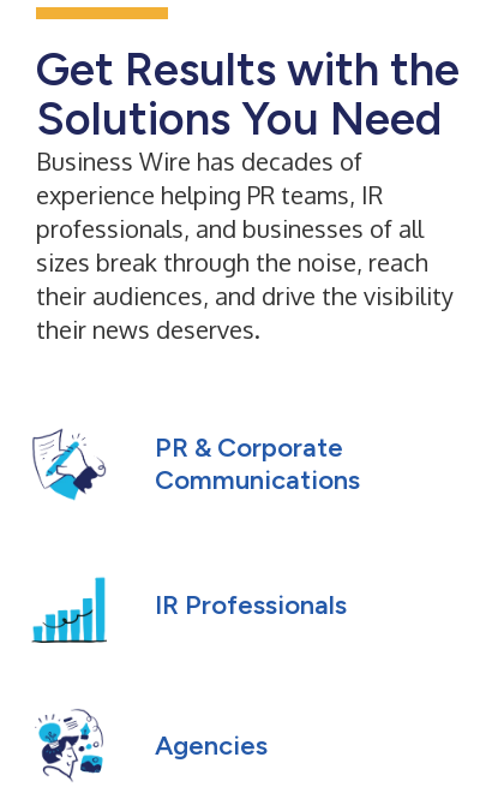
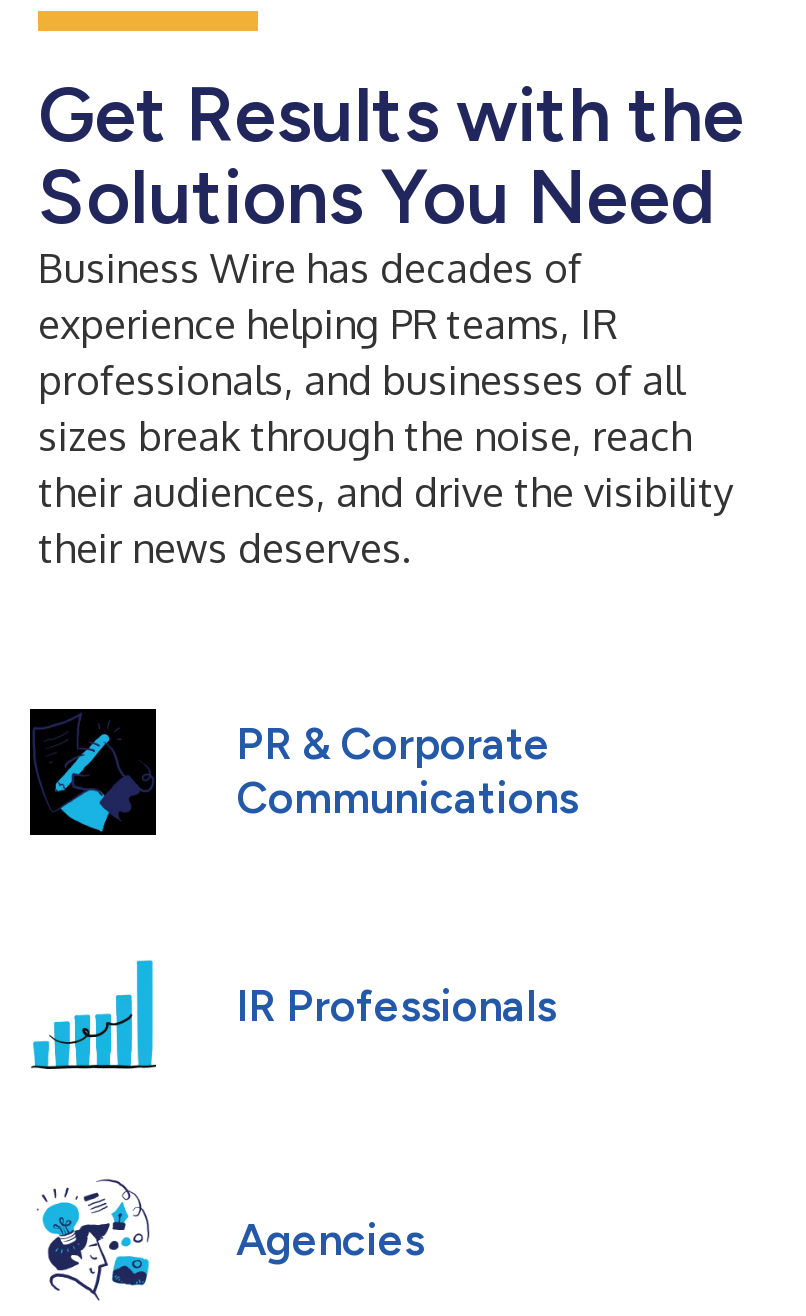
[31,427,107,502] [image] -> [28,707,158,837] [image]

